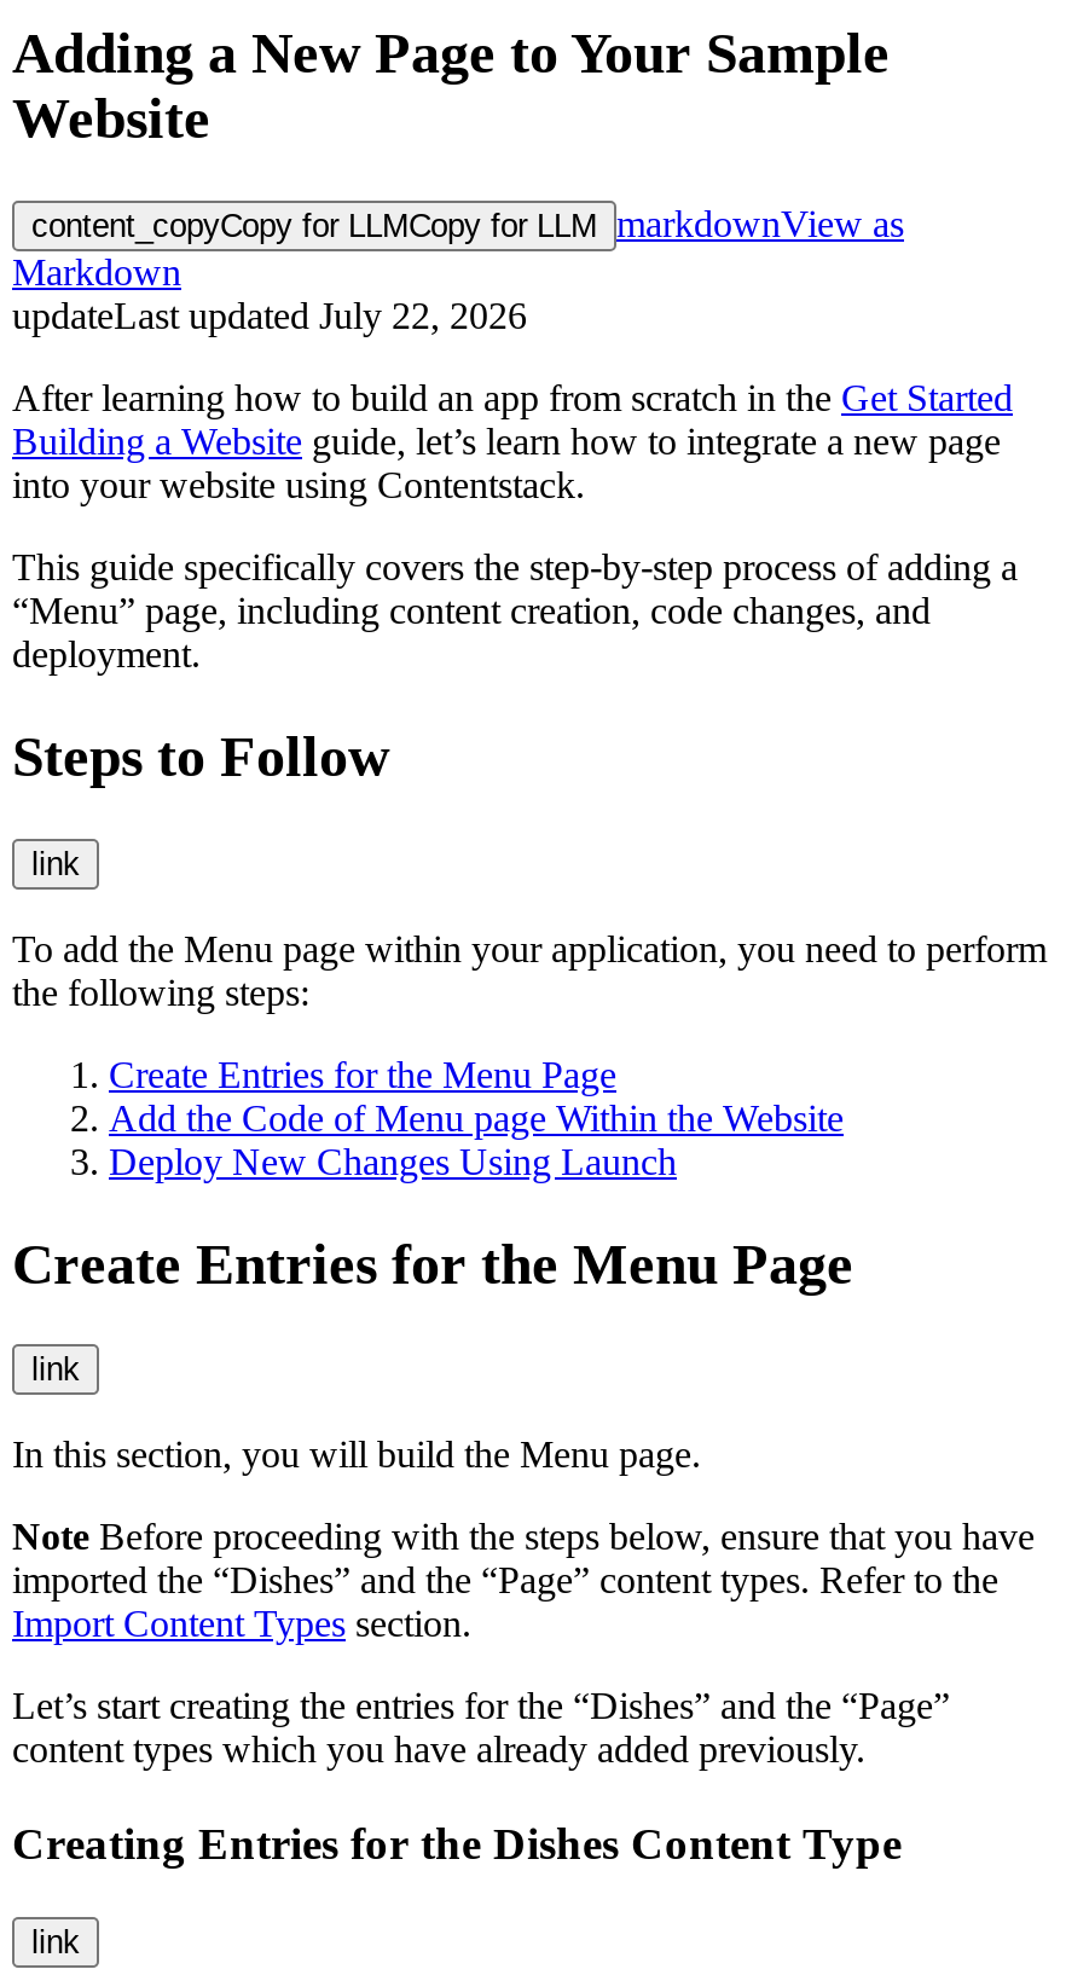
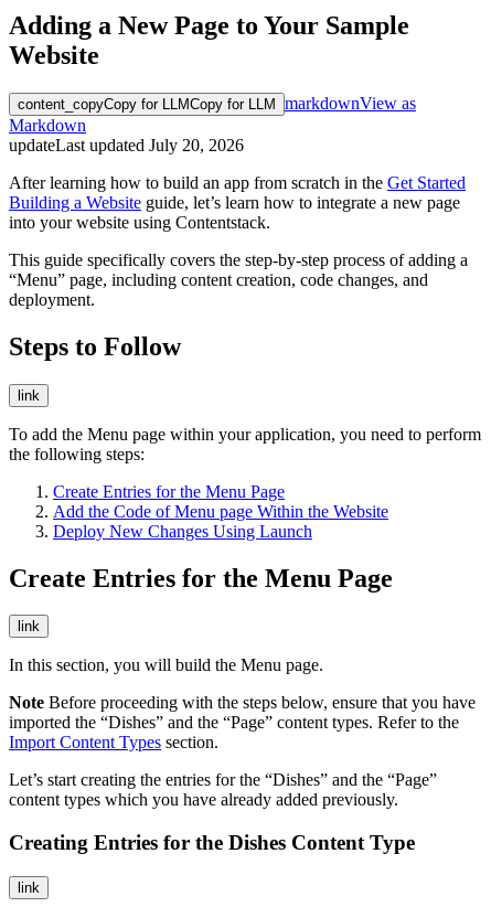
[12,294,527,336] updateLast updated July 22, 2026 -> [9,135,244,154] updateLast updated July 20, 2026

